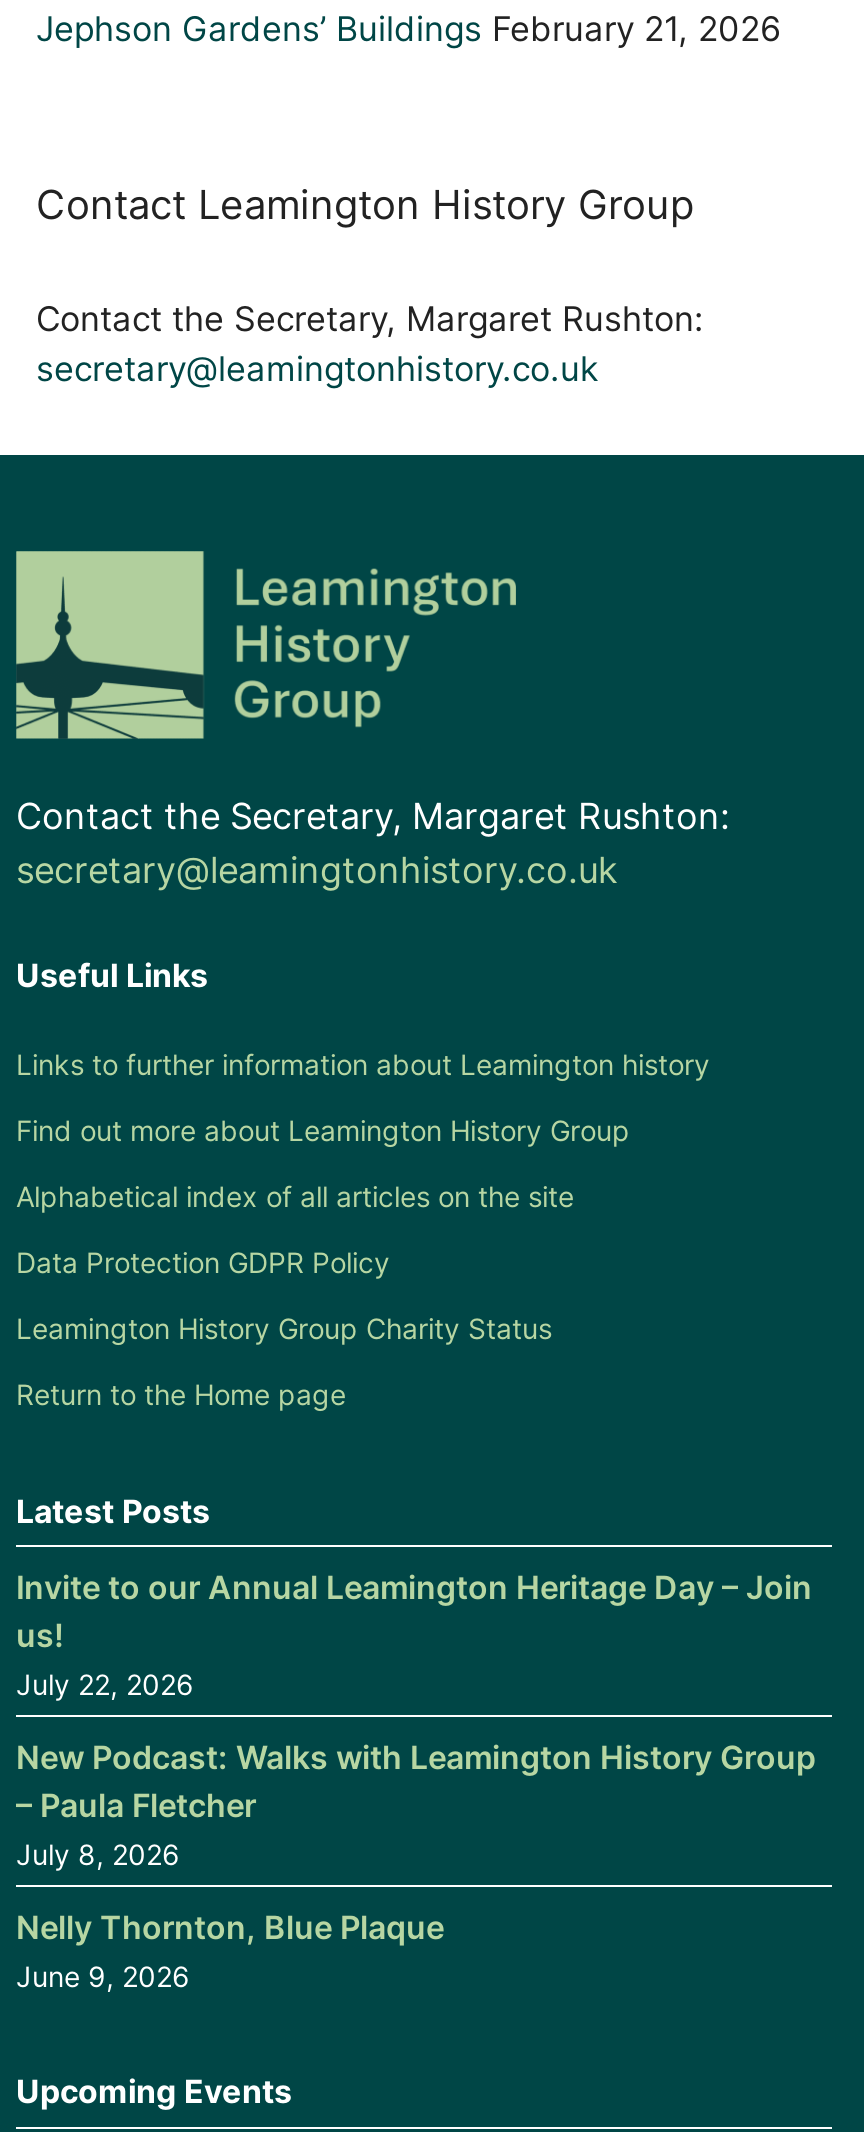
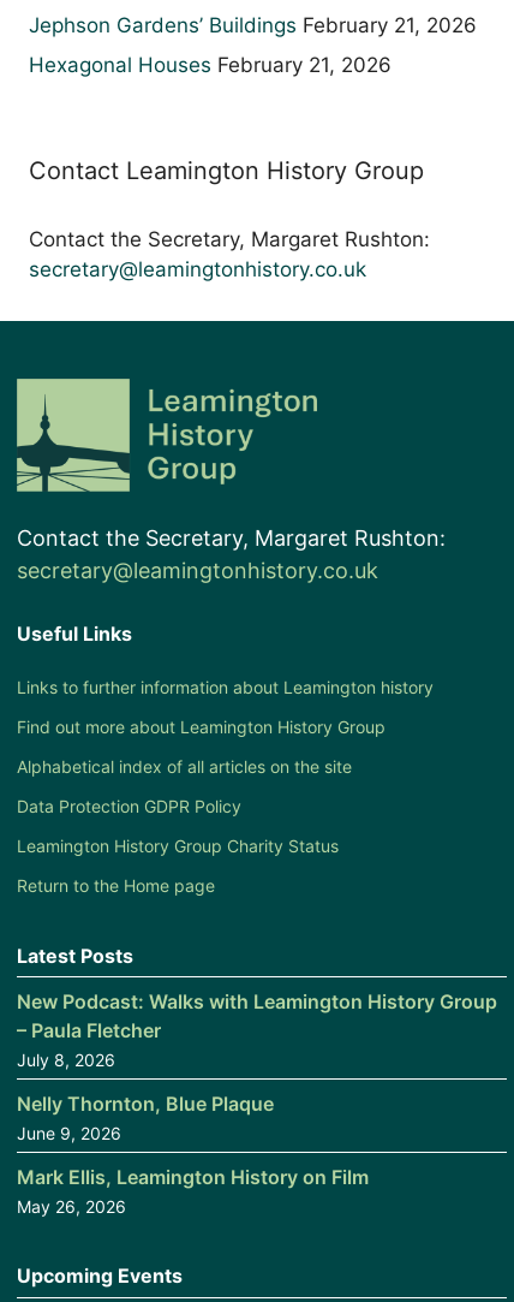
none -> [29,53,392,77] Hexagonal Houses February 21, 2026
moved [16,181,730,1530] -> [17,156,446,968]: Contact Leamington History Group | Contact the Secretary, Margaret Rushton: | secretary@leamingtonhistory.co.uk | ... | Return to the Home page | Latest Posts
[16,1566,812,1700] Invite to our Annual Leamington Heritage Day – Join | us! | July 22, 2026 -> none
moved [16,1736,816,1992] -> [17,989,497,1143]: New Podcast: Walks with Leamington History Group | – Paula Fletcher | July 8, 2026 | Nelly Thornton, Blue Plaque | June 9, 2026
none -> [17,1165,369,1216] Mark Ellis, Leamington History on Film | May 26, 2026

